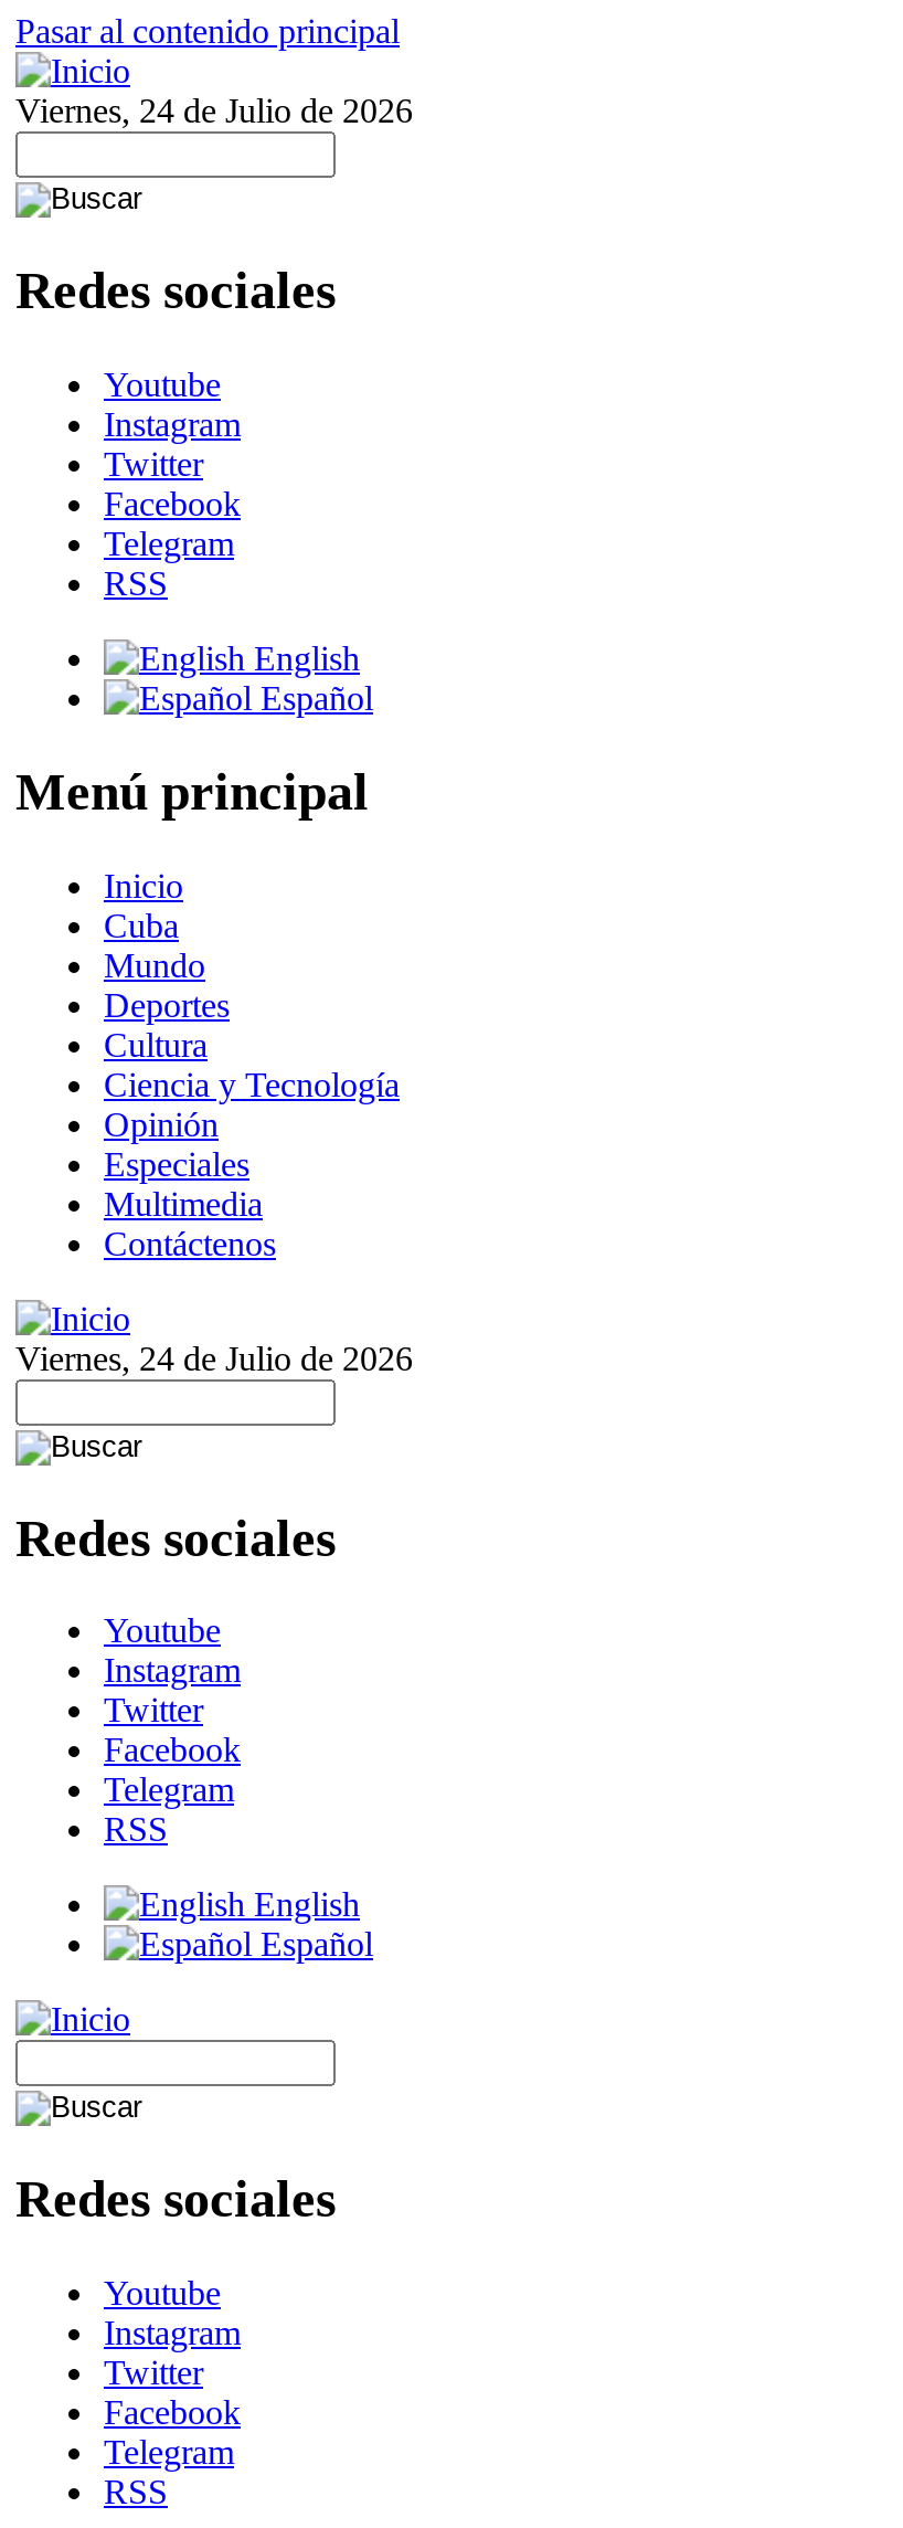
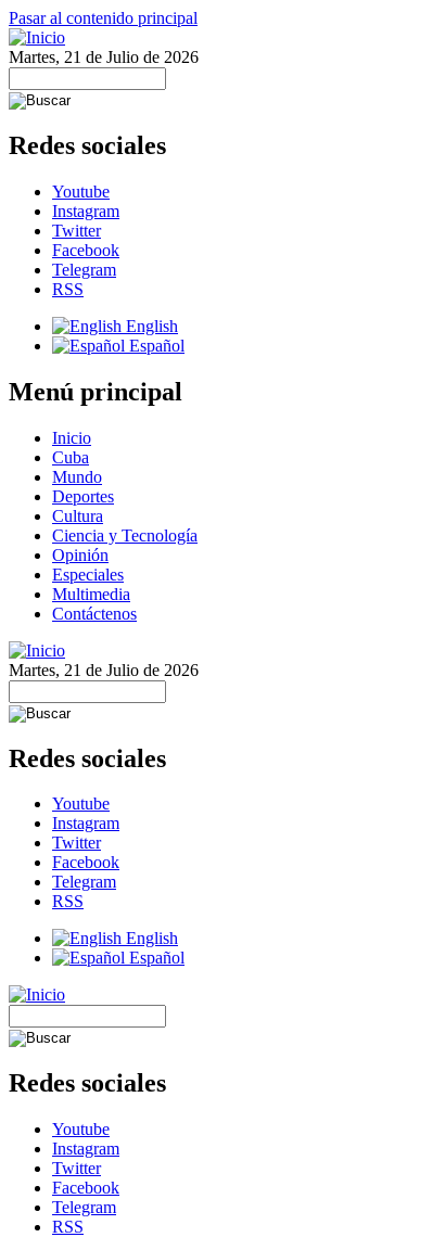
[15,92,413,129] Viernes, 24 de Julio de 2026 -> [9,48,199,66] Martes, 21 de Julio de 2026
[15,1339,413,1376] Viernes, 24 de Julio de 2026 -> [9,660,199,679] Martes, 21 de Julio de 2026

